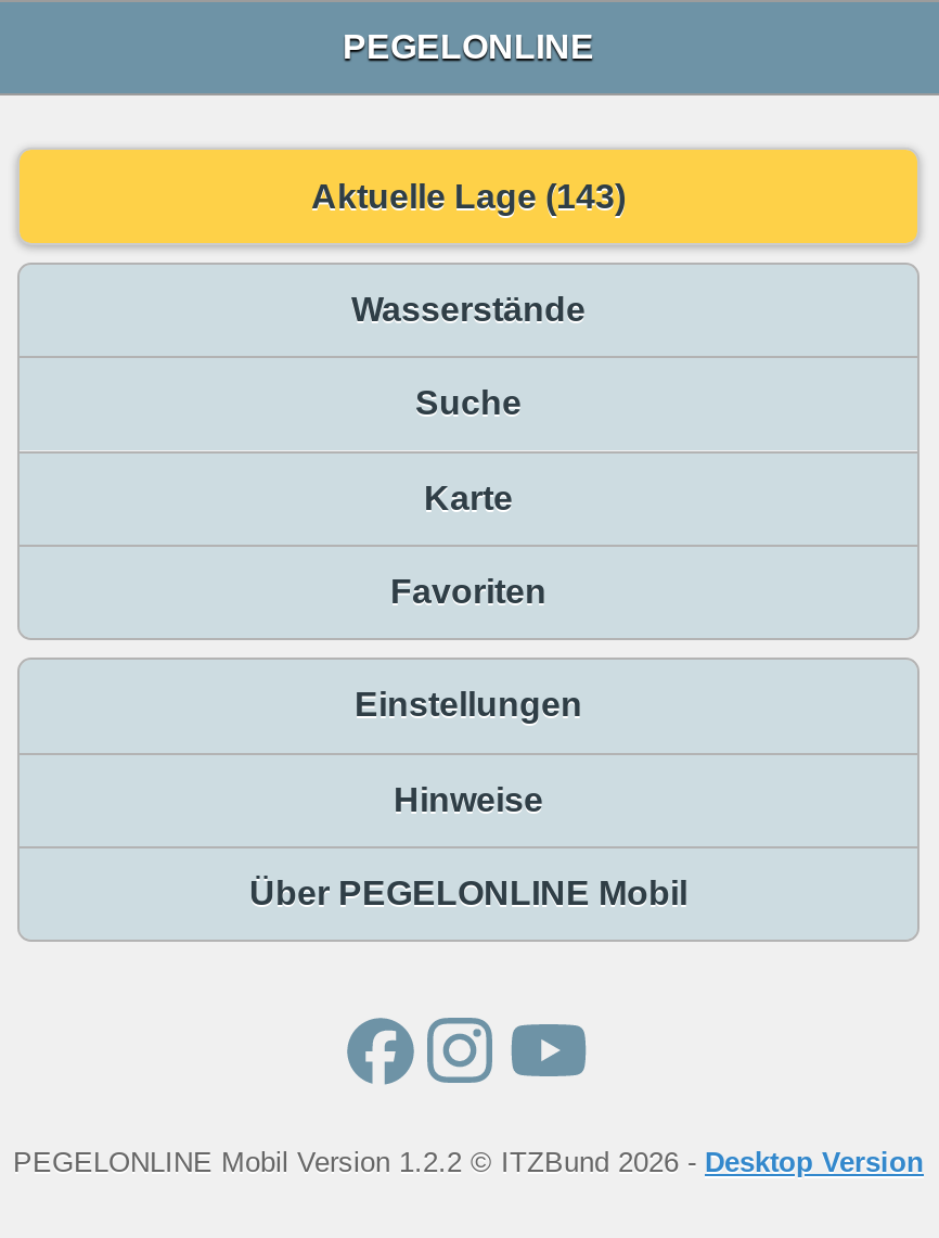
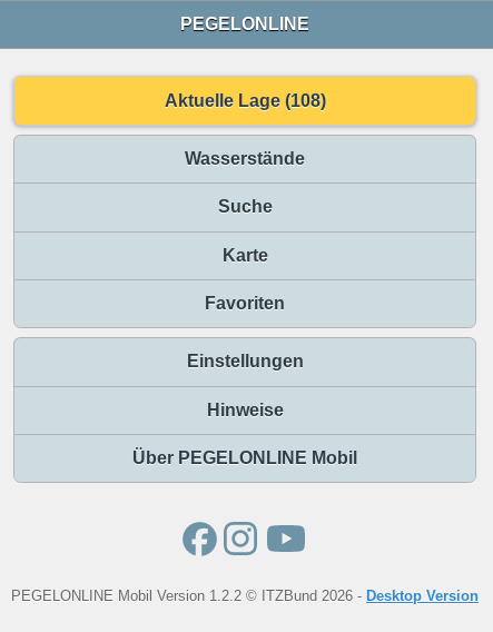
[311,177,626,214] Aktuelle Lage (143) -> [164,91,326,110] Aktuelle Lage (108)

